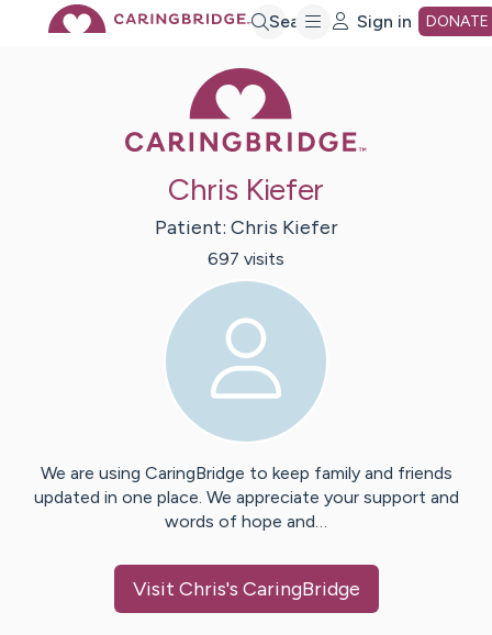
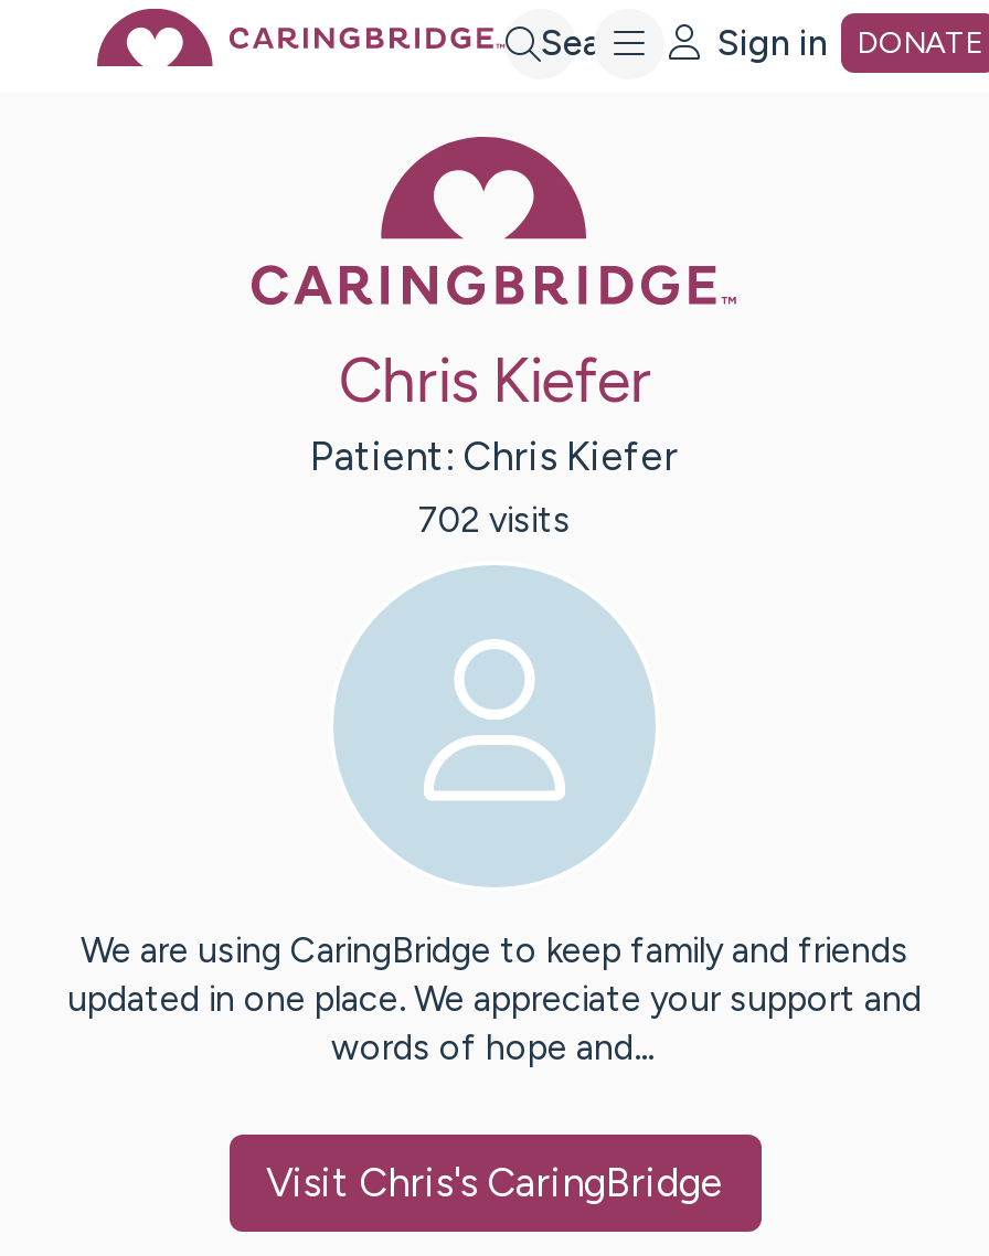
[208,249,284,269] 697 visits -> [418,500,571,541] 702 visits

